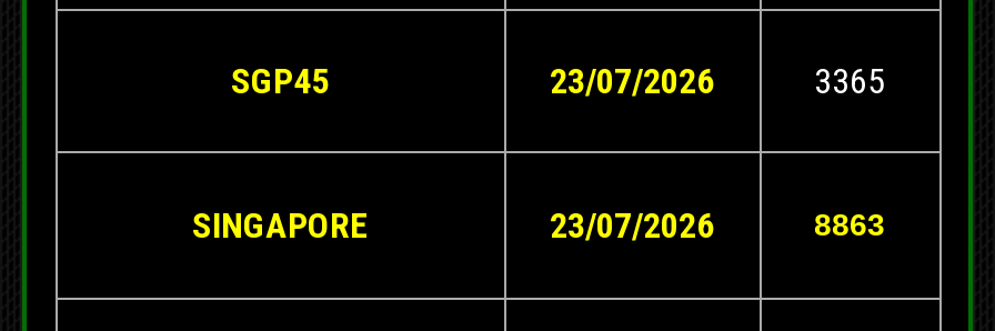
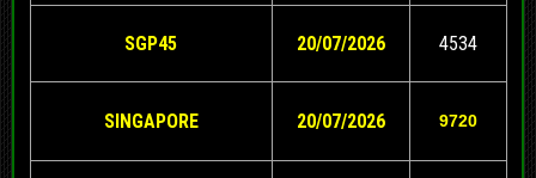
[550,60,714,103] 23/07/2026 -> [296,32,385,55] 20/07/2026
[814,60,885,103] 3365 -> [438,32,477,55] 4534
[550,205,714,247] 23/07/2026 -> [296,110,385,133] 20/07/2026
[814,207,885,243] 8863 -> [438,111,477,130] 9720

